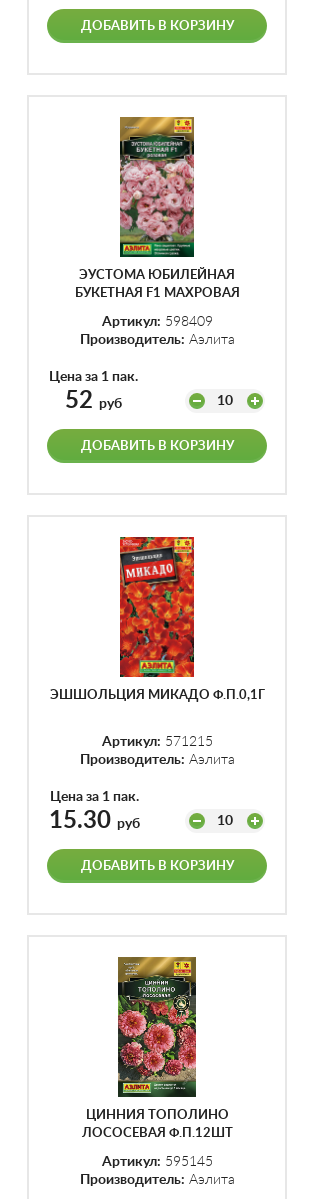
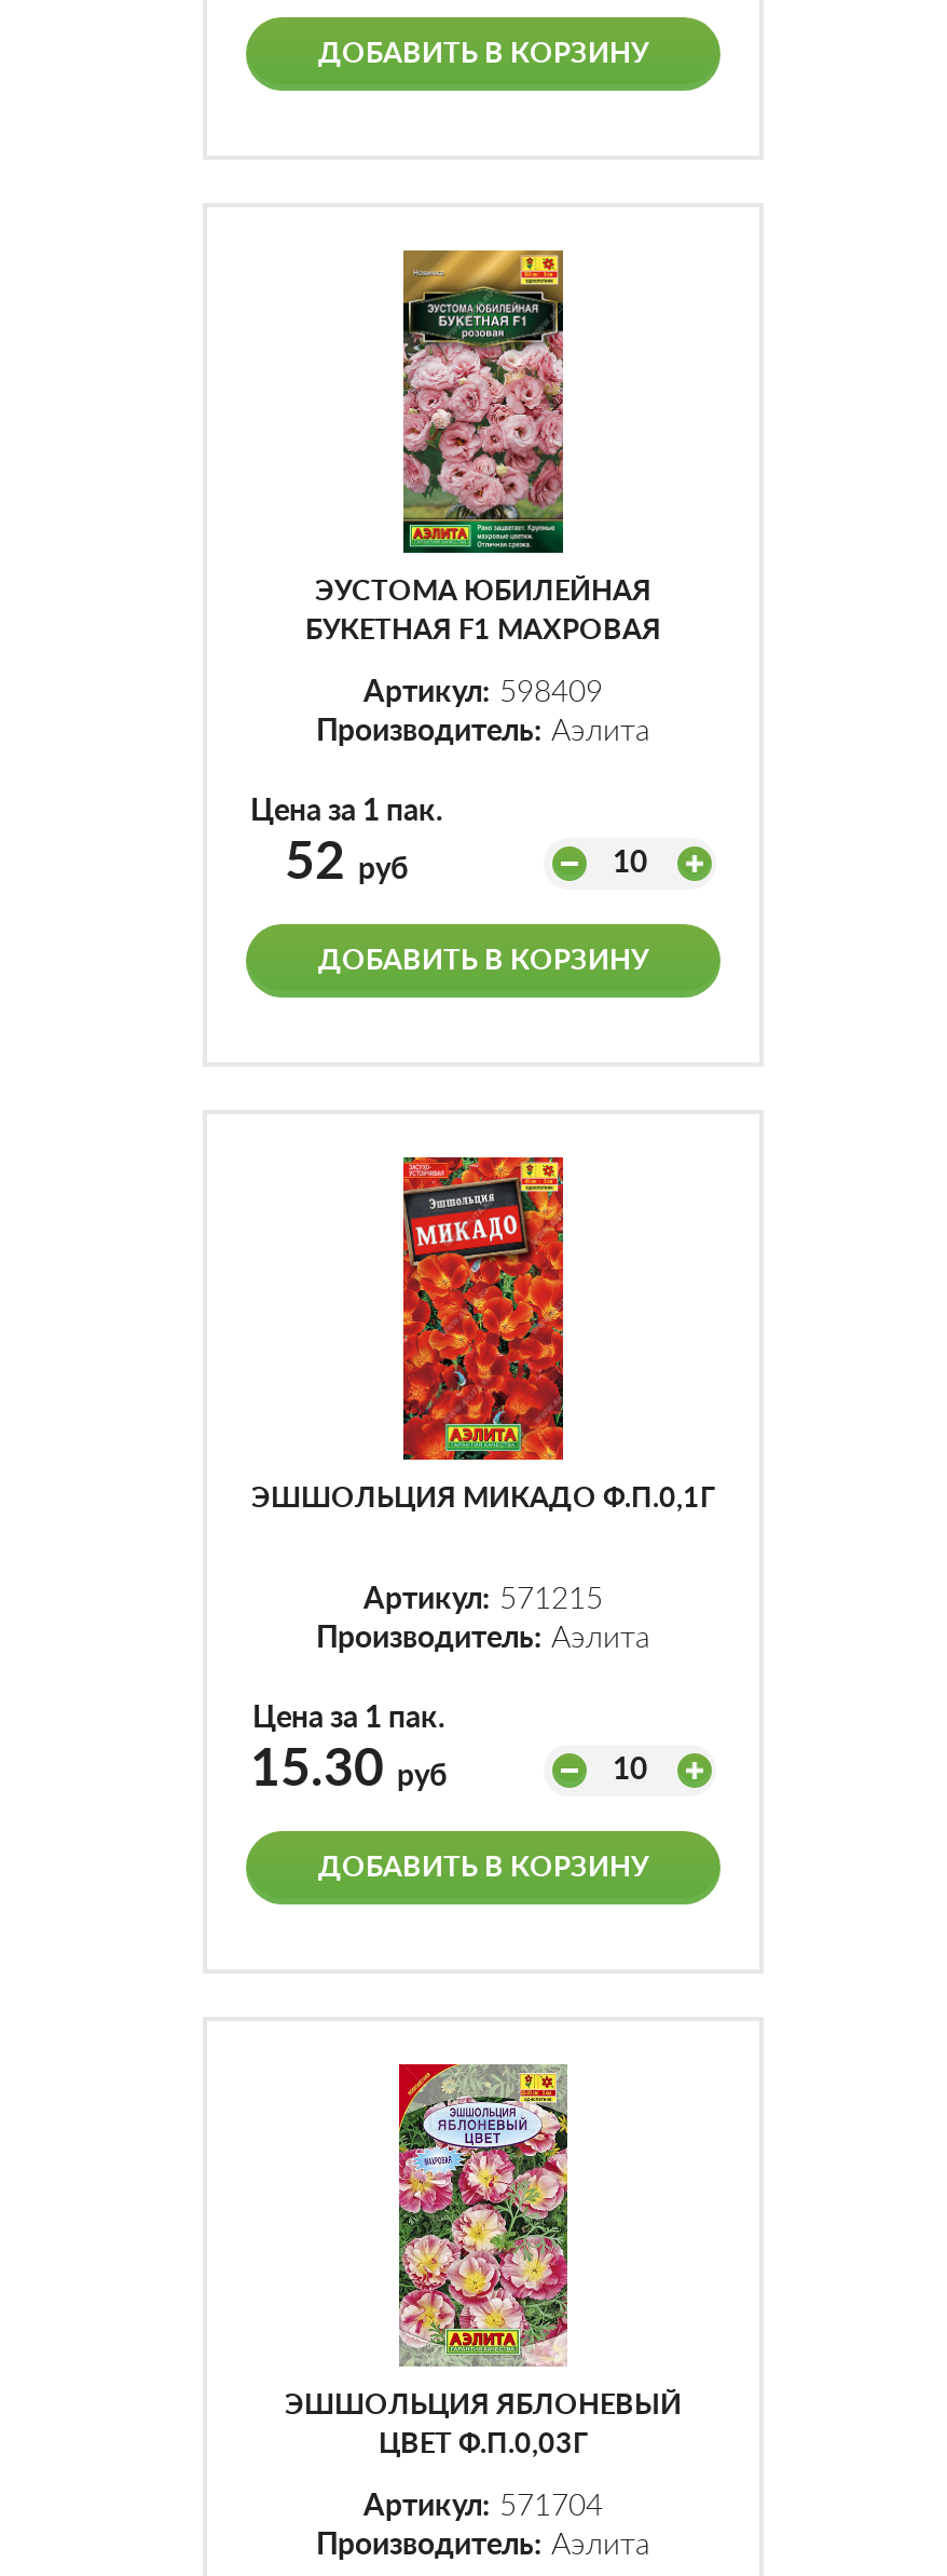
[81,956,232,1140] [image] | ЦИННИЯ ТОПОЛИНО | ЛОСОСЕВАЯ Ф.П.12ШТ -> [285,2062,682,2459] [image] | ЭШШОЛЬЦИЯ ЯБЛОНЕВЫЙ | ЦВЕТ Ф.П.0,03Г
[101,1155,212,1169] Артикул: 595145 -> [363,2492,603,2522] Артикул: 571704

